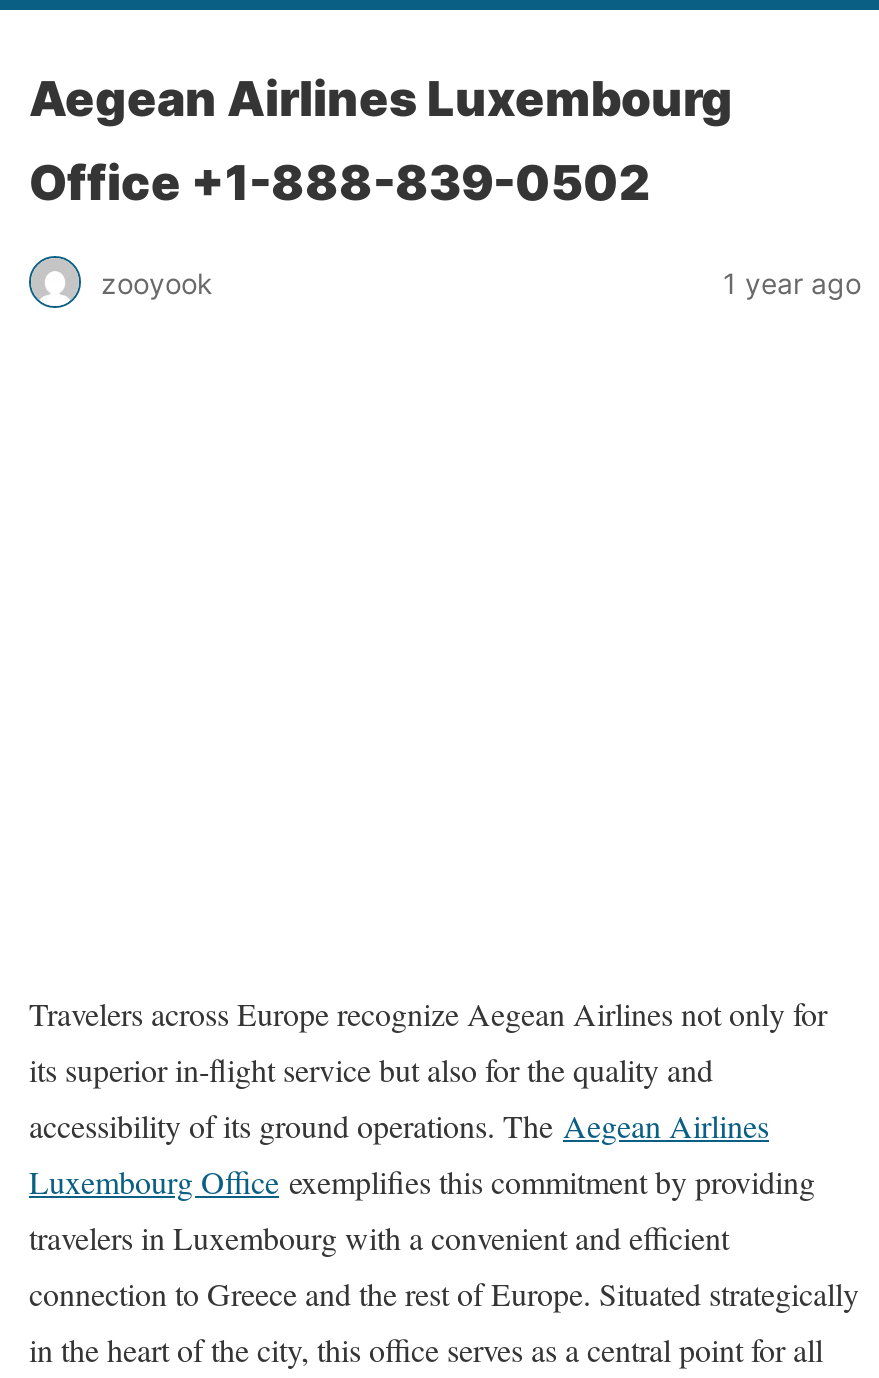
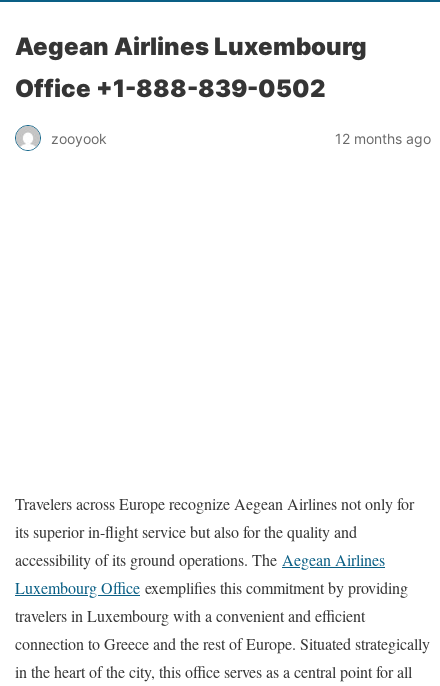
[723,265,861,299] 1 year ago -> [335,129,431,146] 12 months ago

